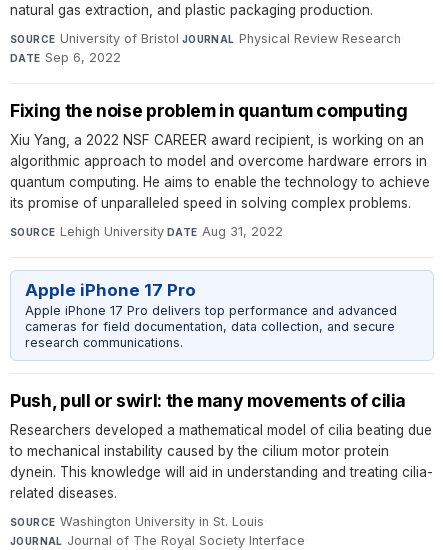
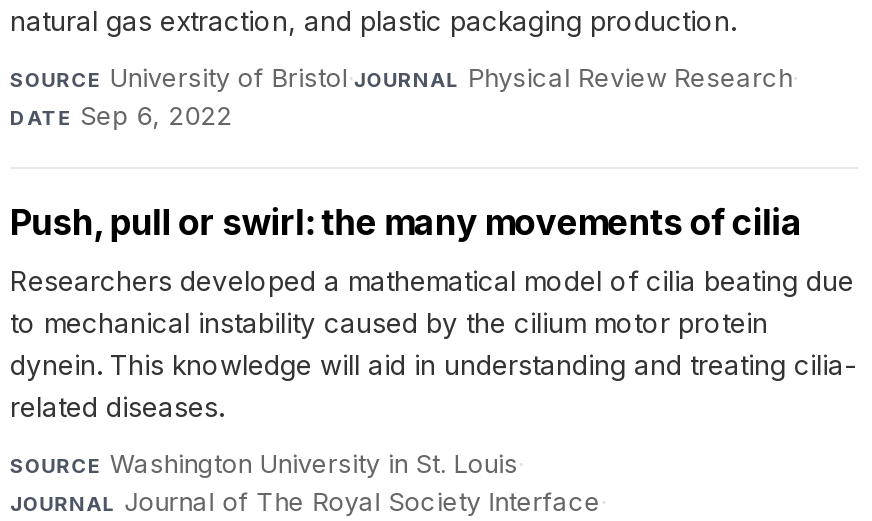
[10,100,430,350] Fixing the noise problem in quantum computing | Xiu Yang, a 2022 NSF CAREER award recipient, is working on an | algorithmic approach to model and overcome hardware errors in | quantum computing. He aims to enable the technology to achieve | its promise of unparalleled speed in solving complex problems. | SOURCE Lehigh University · DATE Aug 31, 2022 | Apple iPhone 17 Pro | Apple iPhone 17 Pro delivers top performance and advanced | cameras for field documentation, data collection, and secure | research communications. -> none

